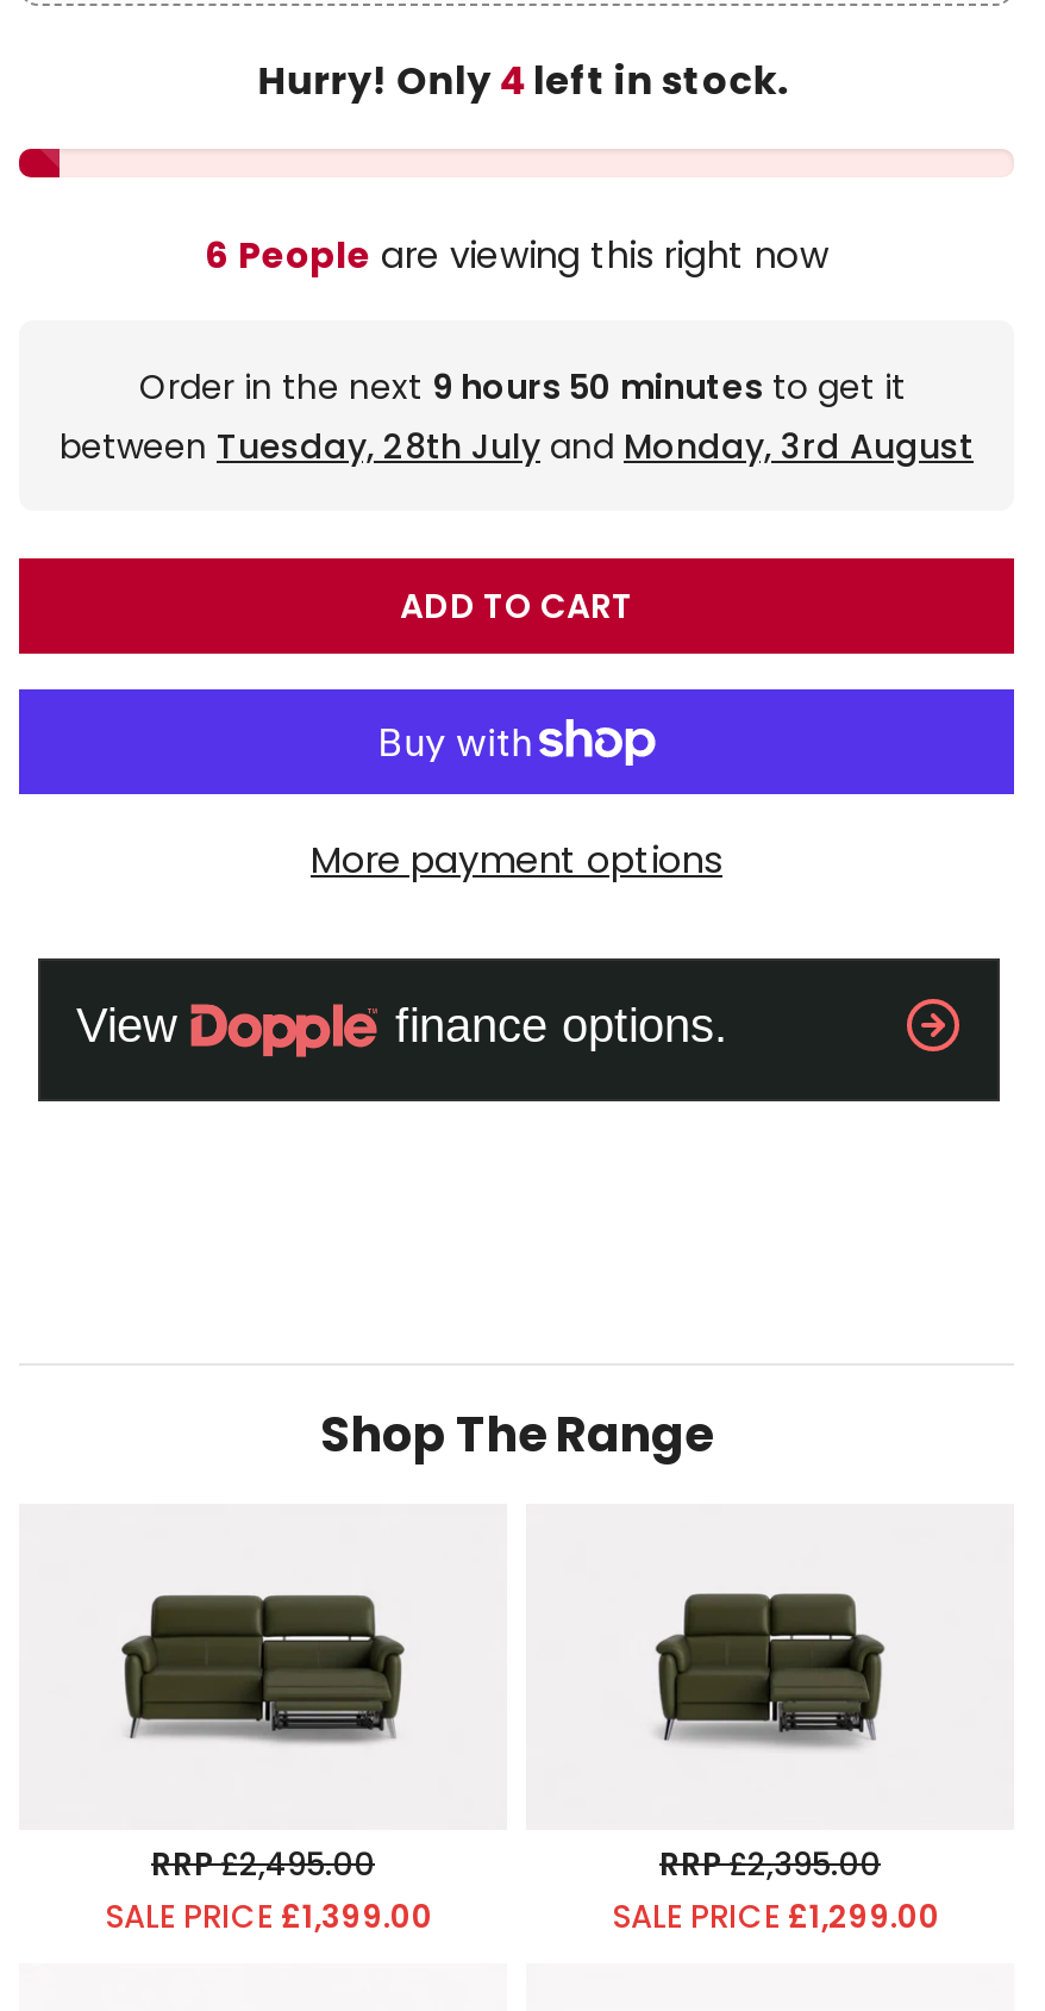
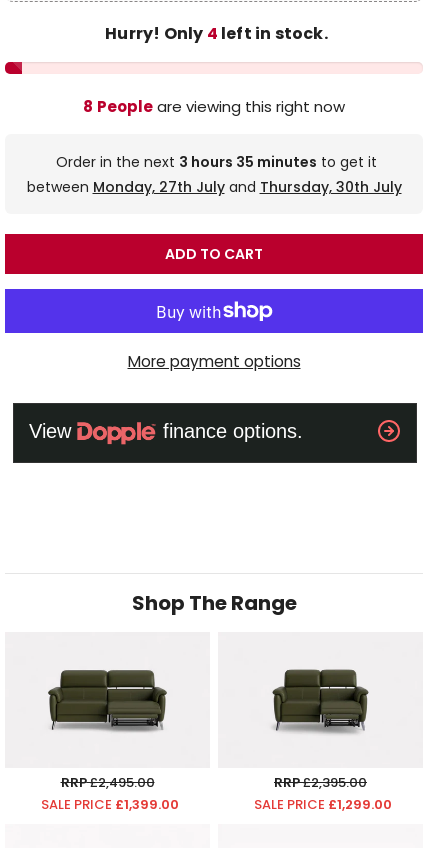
[205,229,828,279] 6 People are viewing this right now -> [83,96,345,117] 8 People are viewing this right now
[139,362,906,410] Order in the next 9 hours 50 minutes to get it -> [56,152,377,172] Order in the next 3 hours 35 minutes to get it
[60,421,974,469] between Tuesday, 28th July and Monday, 3rd August -> [26,177,401,197] between Monday, 27th July and Thursday, 30th July

